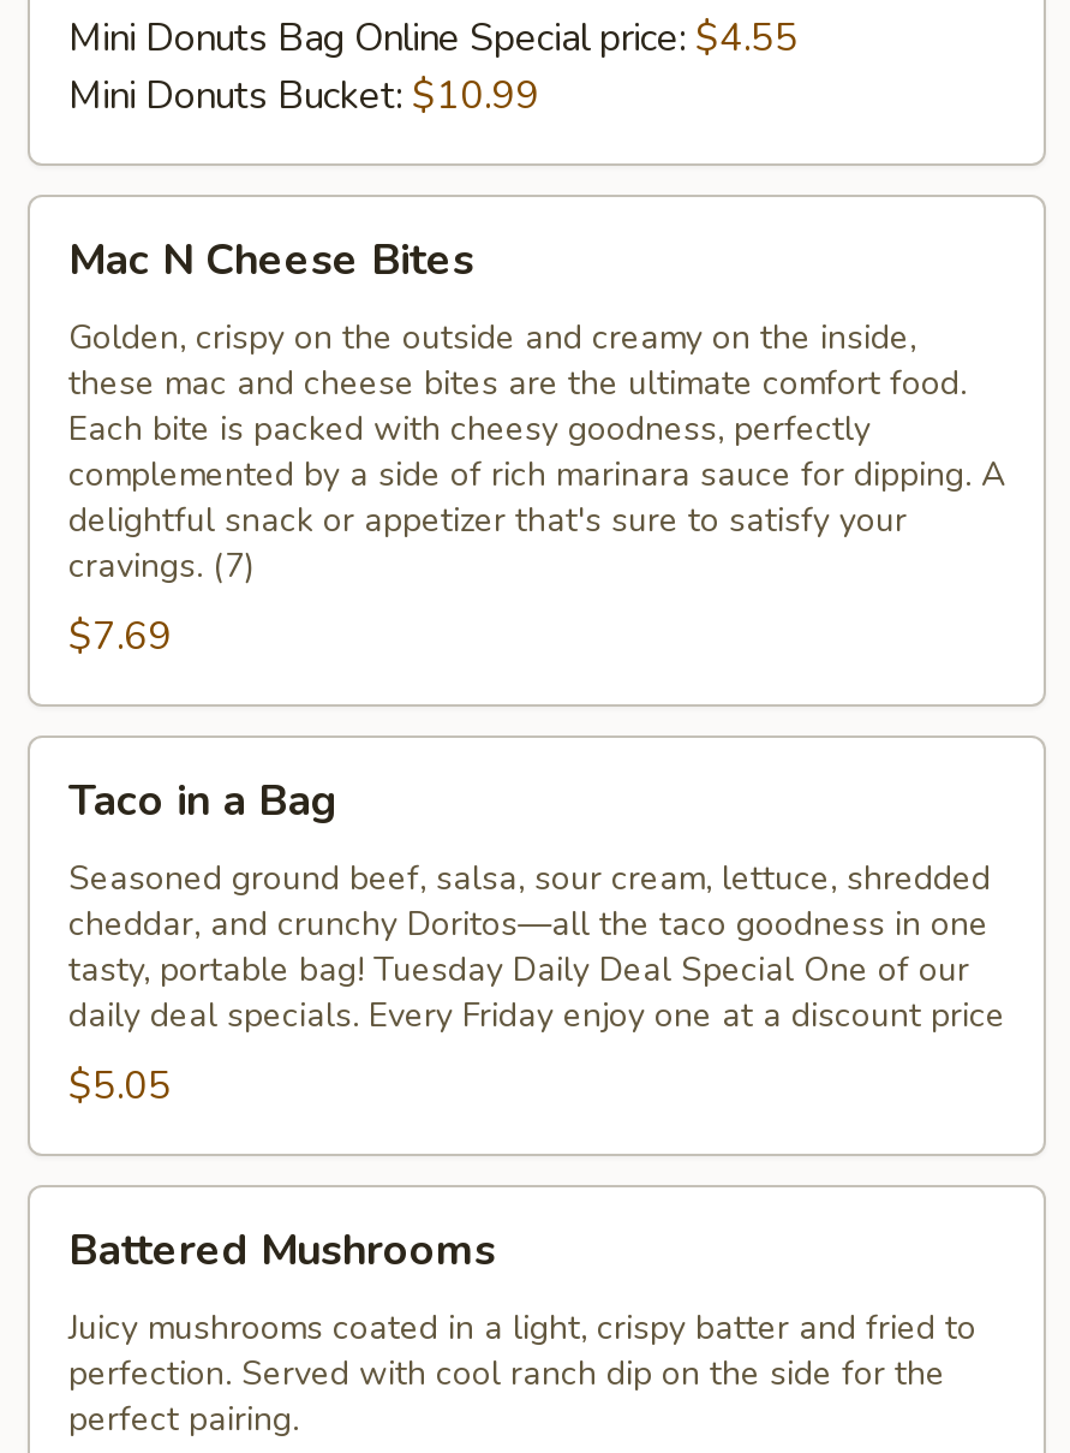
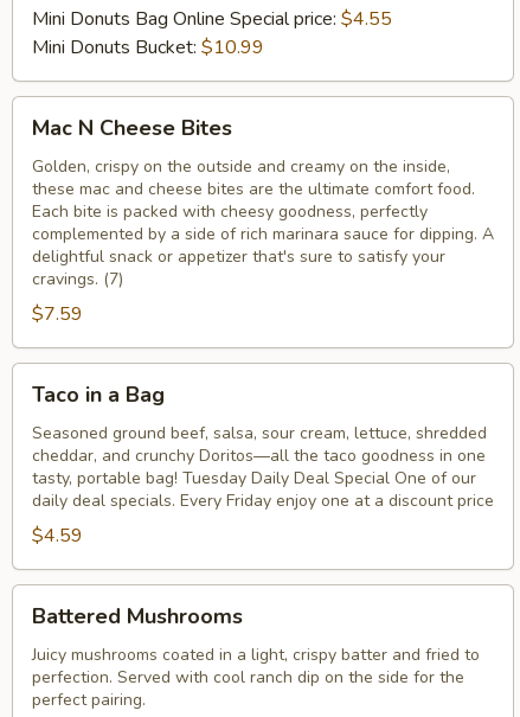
[68,611,172,663] $7.69 -> [32,301,83,327] $7.59
[68,1060,172,1113] $5.05 -> [32,523,83,549] $4.59

